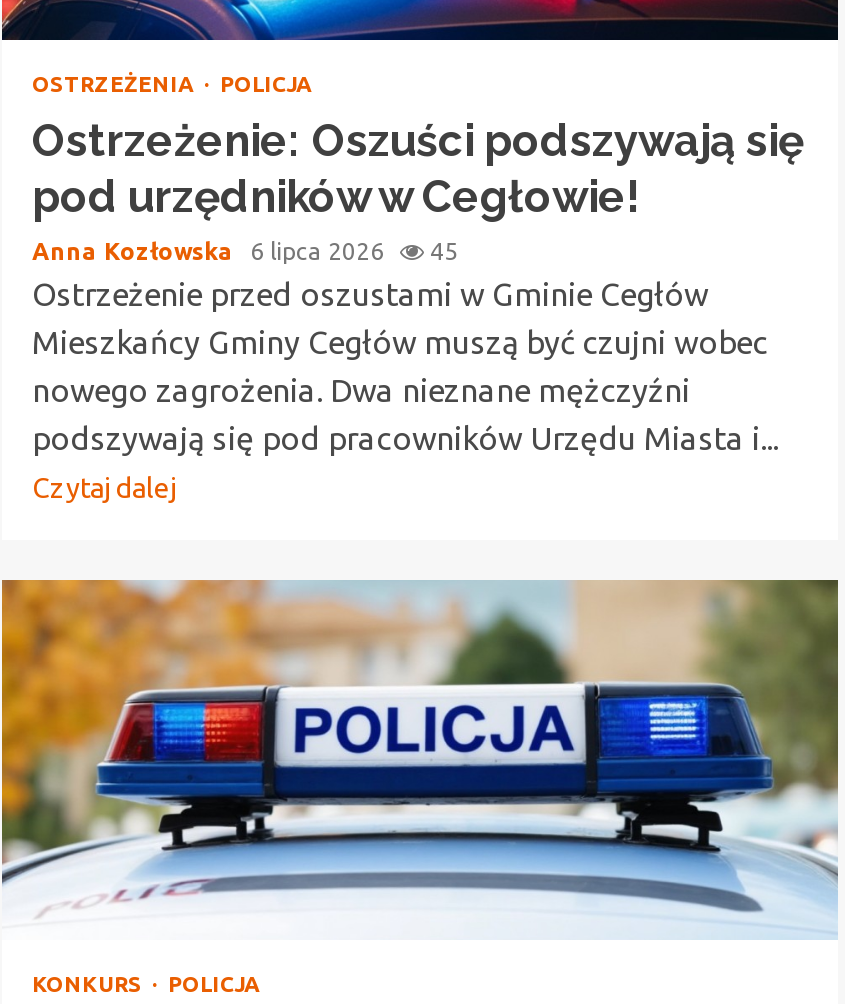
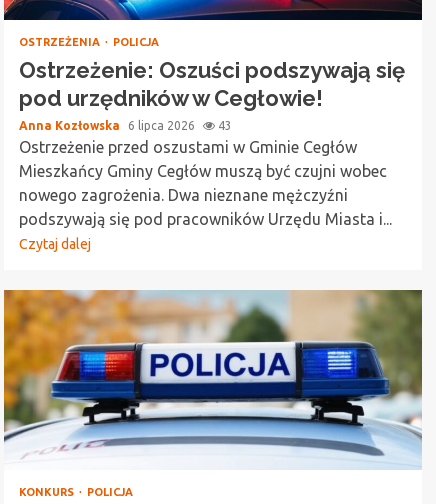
[32,238,458,264] Anna Kozłowska 6 lipca 2026 45 -> [19,119,232,132] Anna Kozłowska 6 lipca 2026 43

